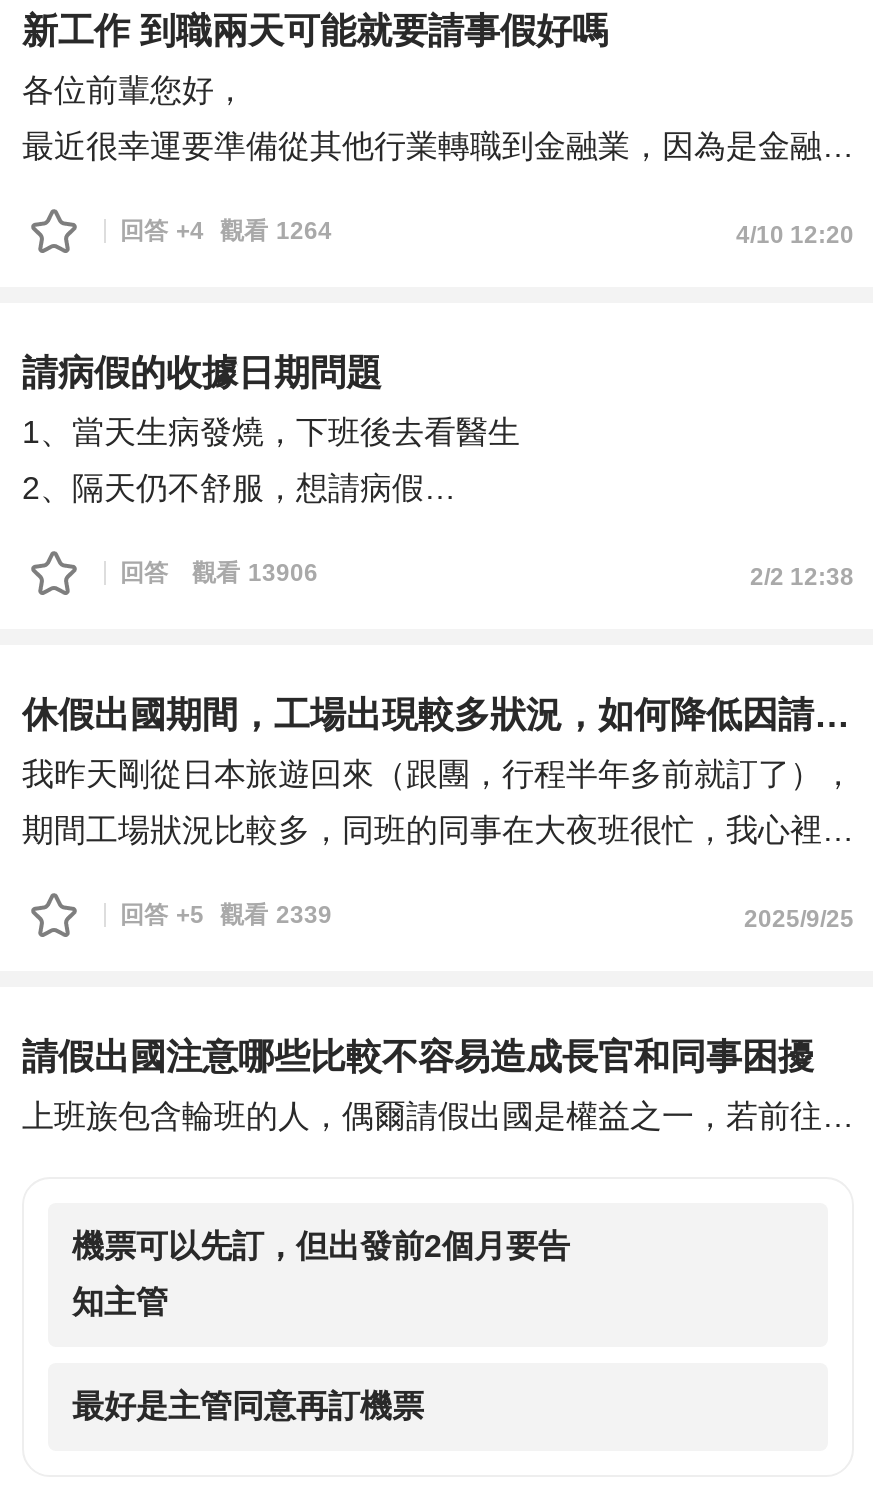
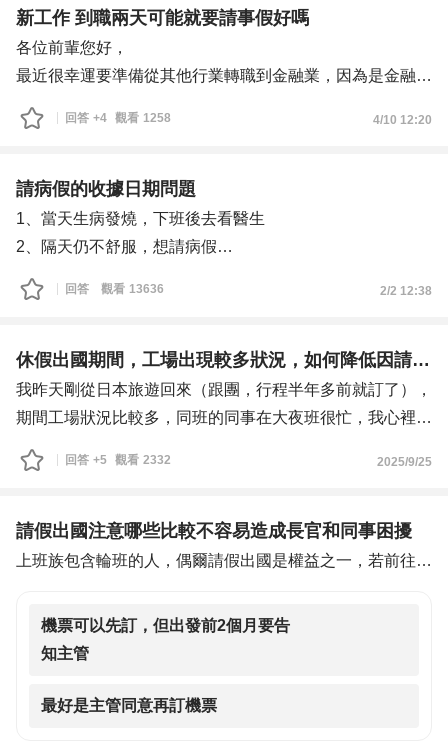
[120,217,332,245] 回答 +4 觀看 1264 -> [65,111,171,125] 回答 +4 觀看 1258
[120,559,318,587] 回答 觀看 13906 -> [65,282,164,296] 回答 觀看 13636
[120,901,332,929] 回答 +5 觀看 2339 -> [65,453,171,467] 回答 +5 觀看 2332

